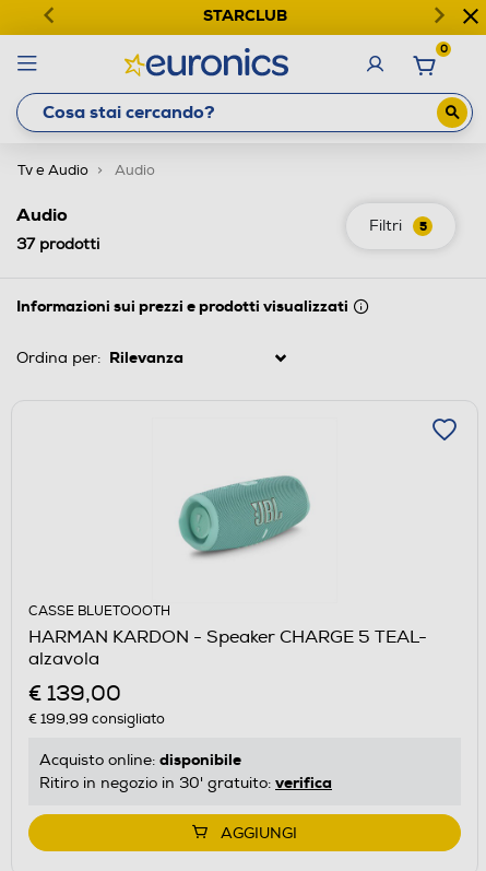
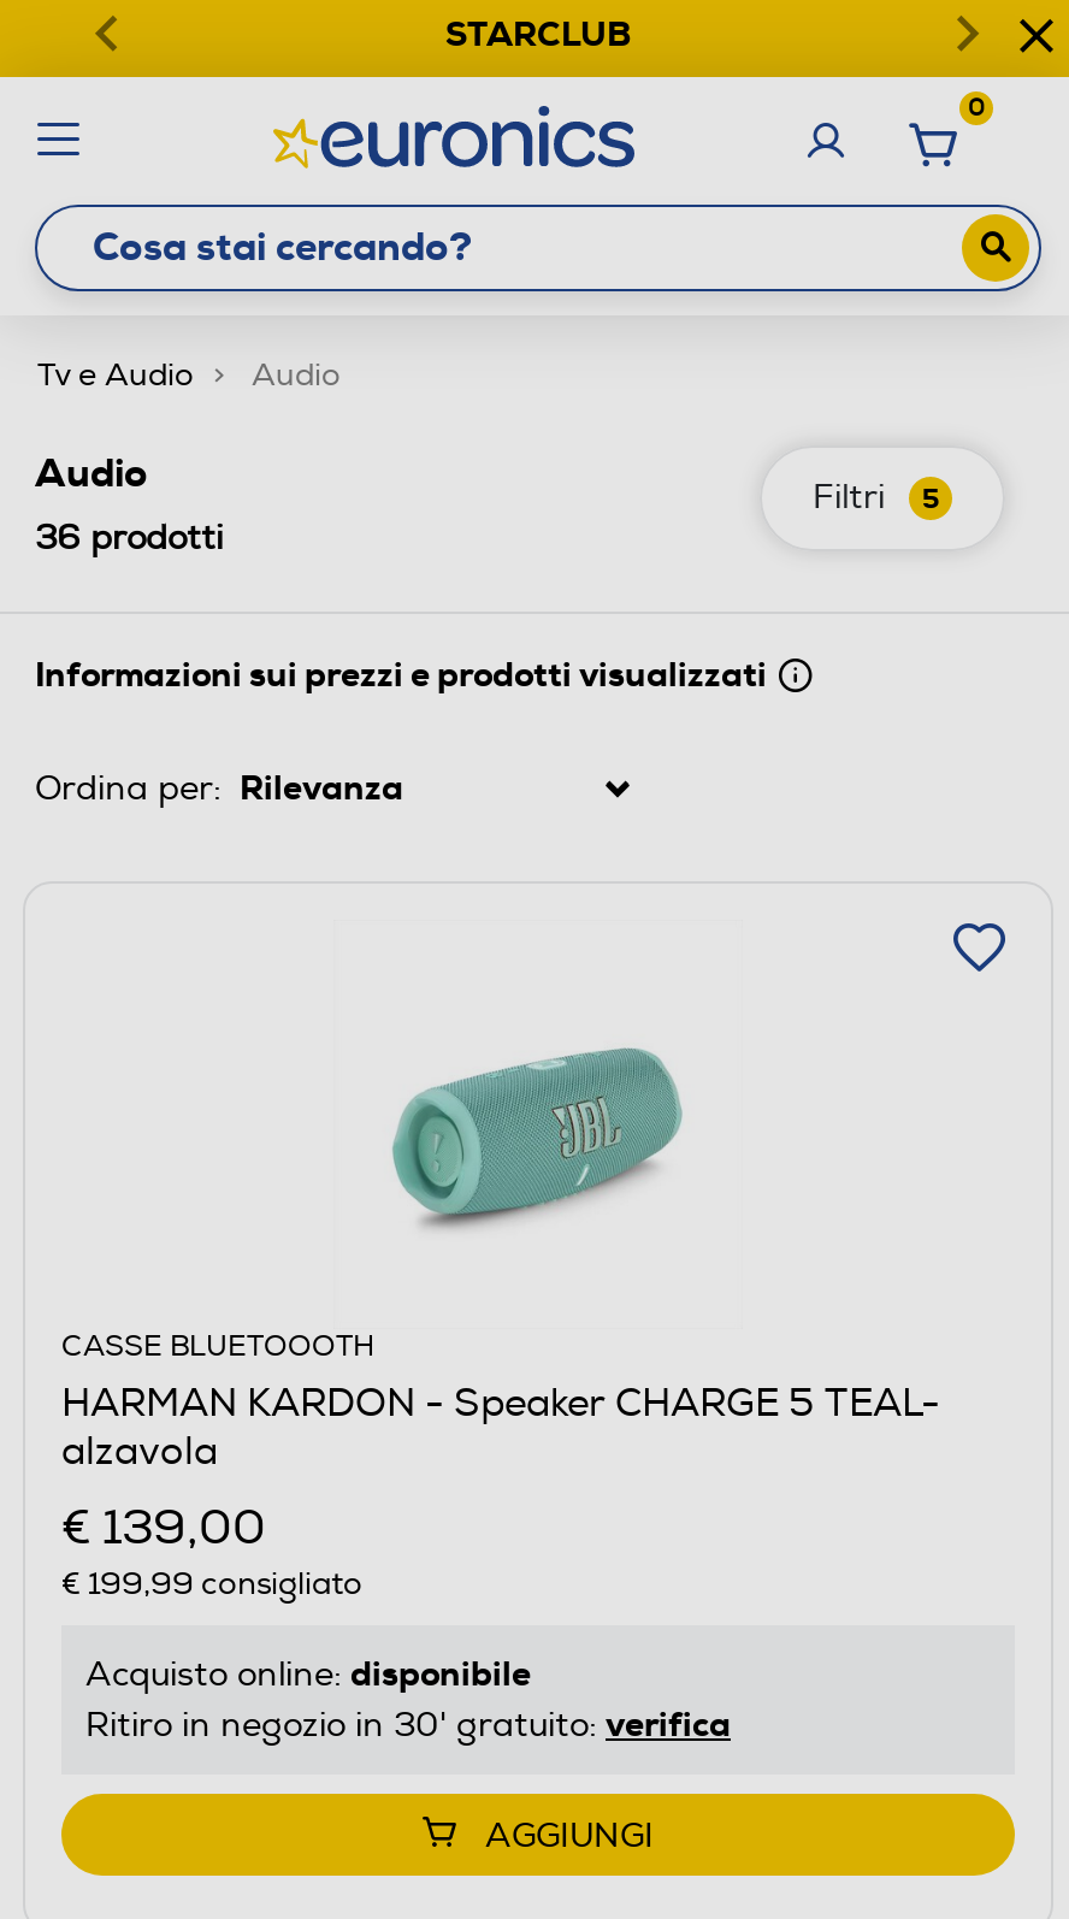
[16,235,99,253] 37 prodotti -> [35,517,223,558] 36 prodotti

